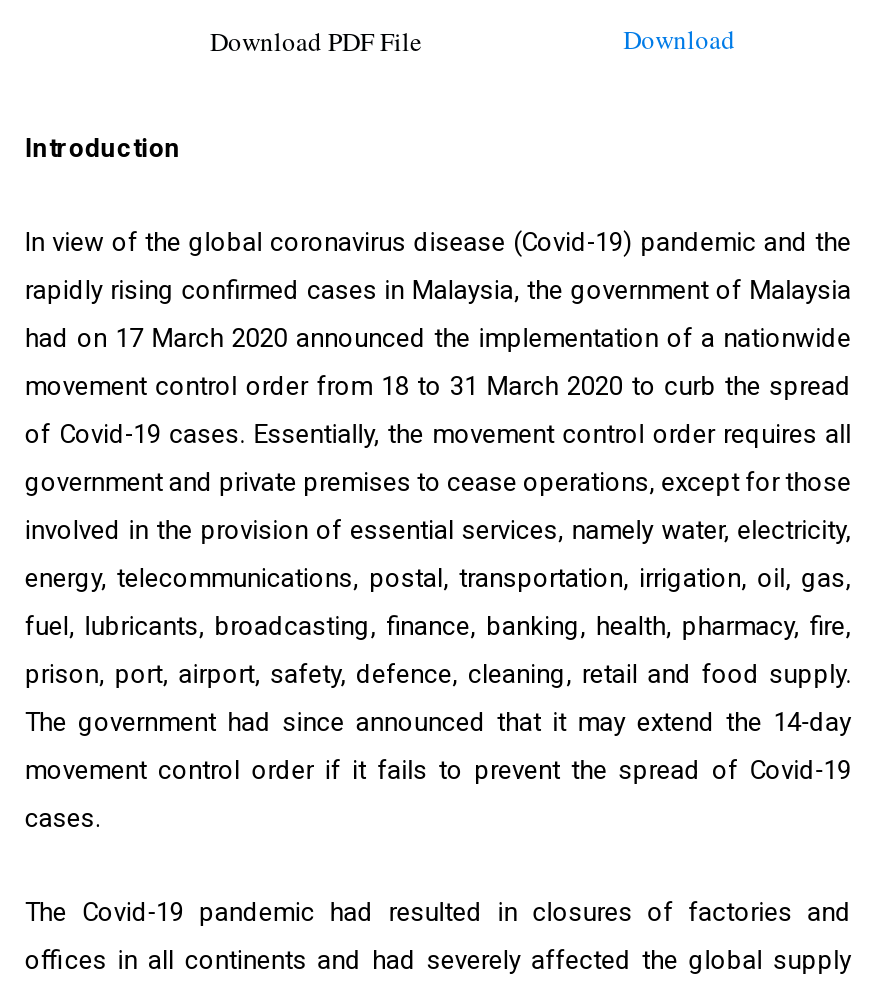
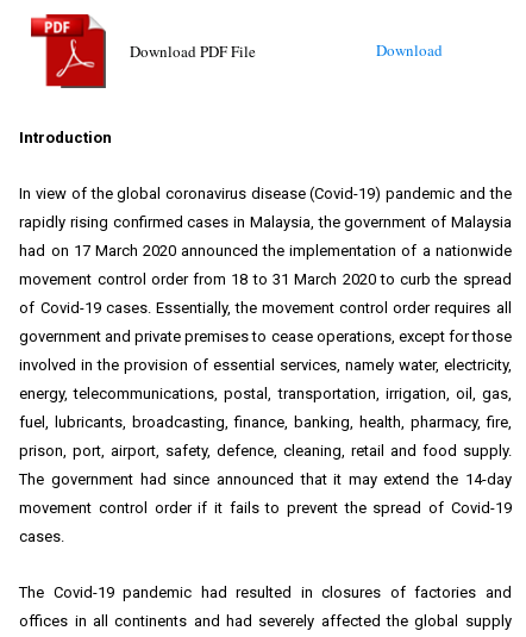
none -> [30,13,107,89] [image]

